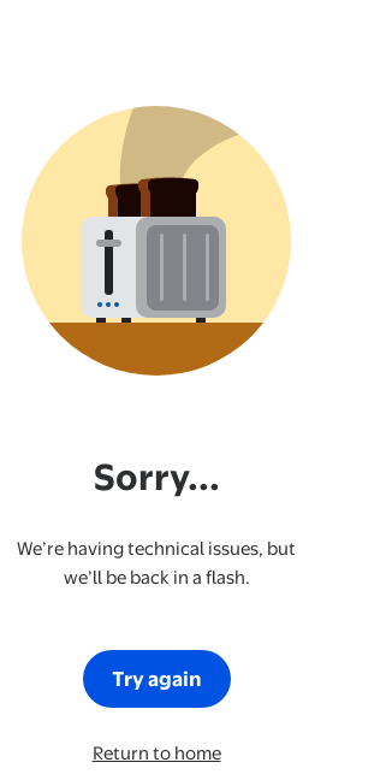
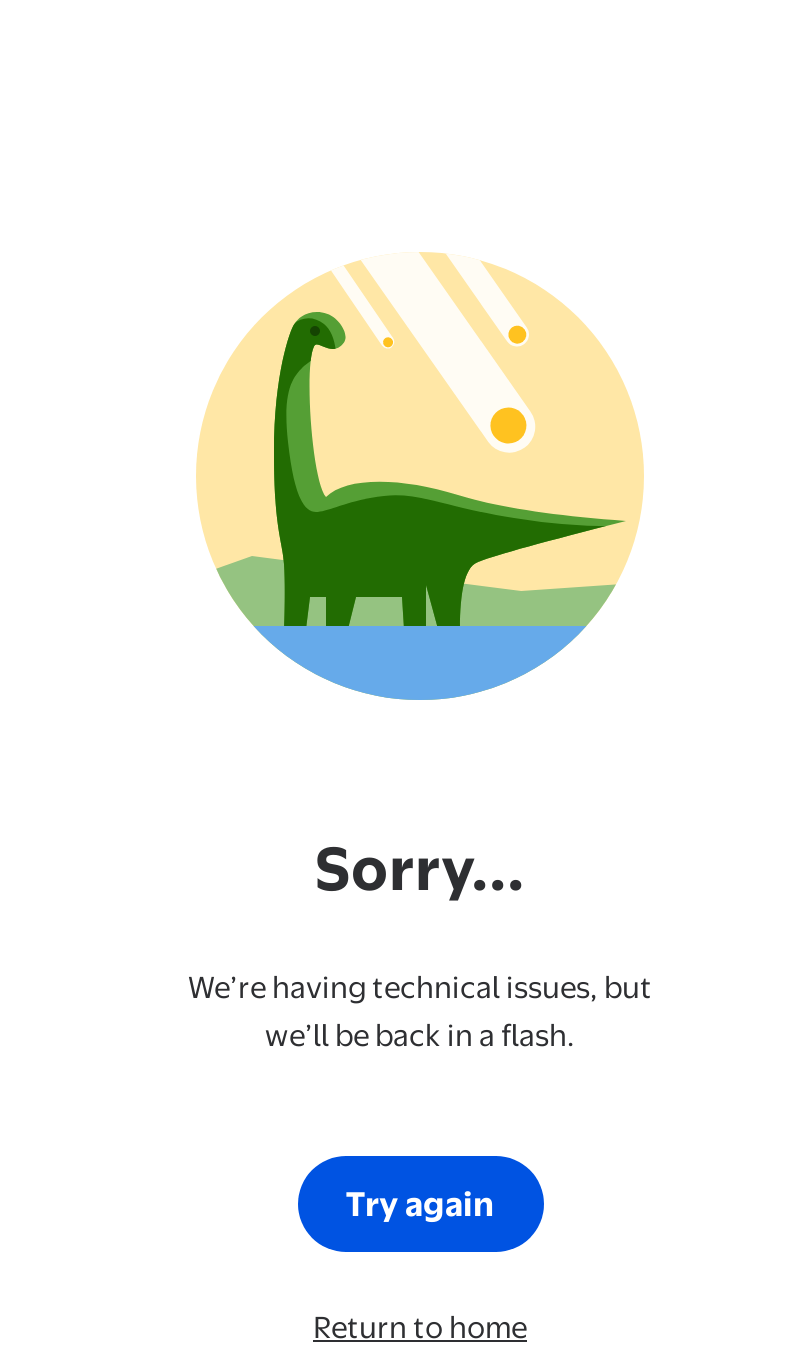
[35,106,275,377] [image] -> [216,254,624,702] [image]

